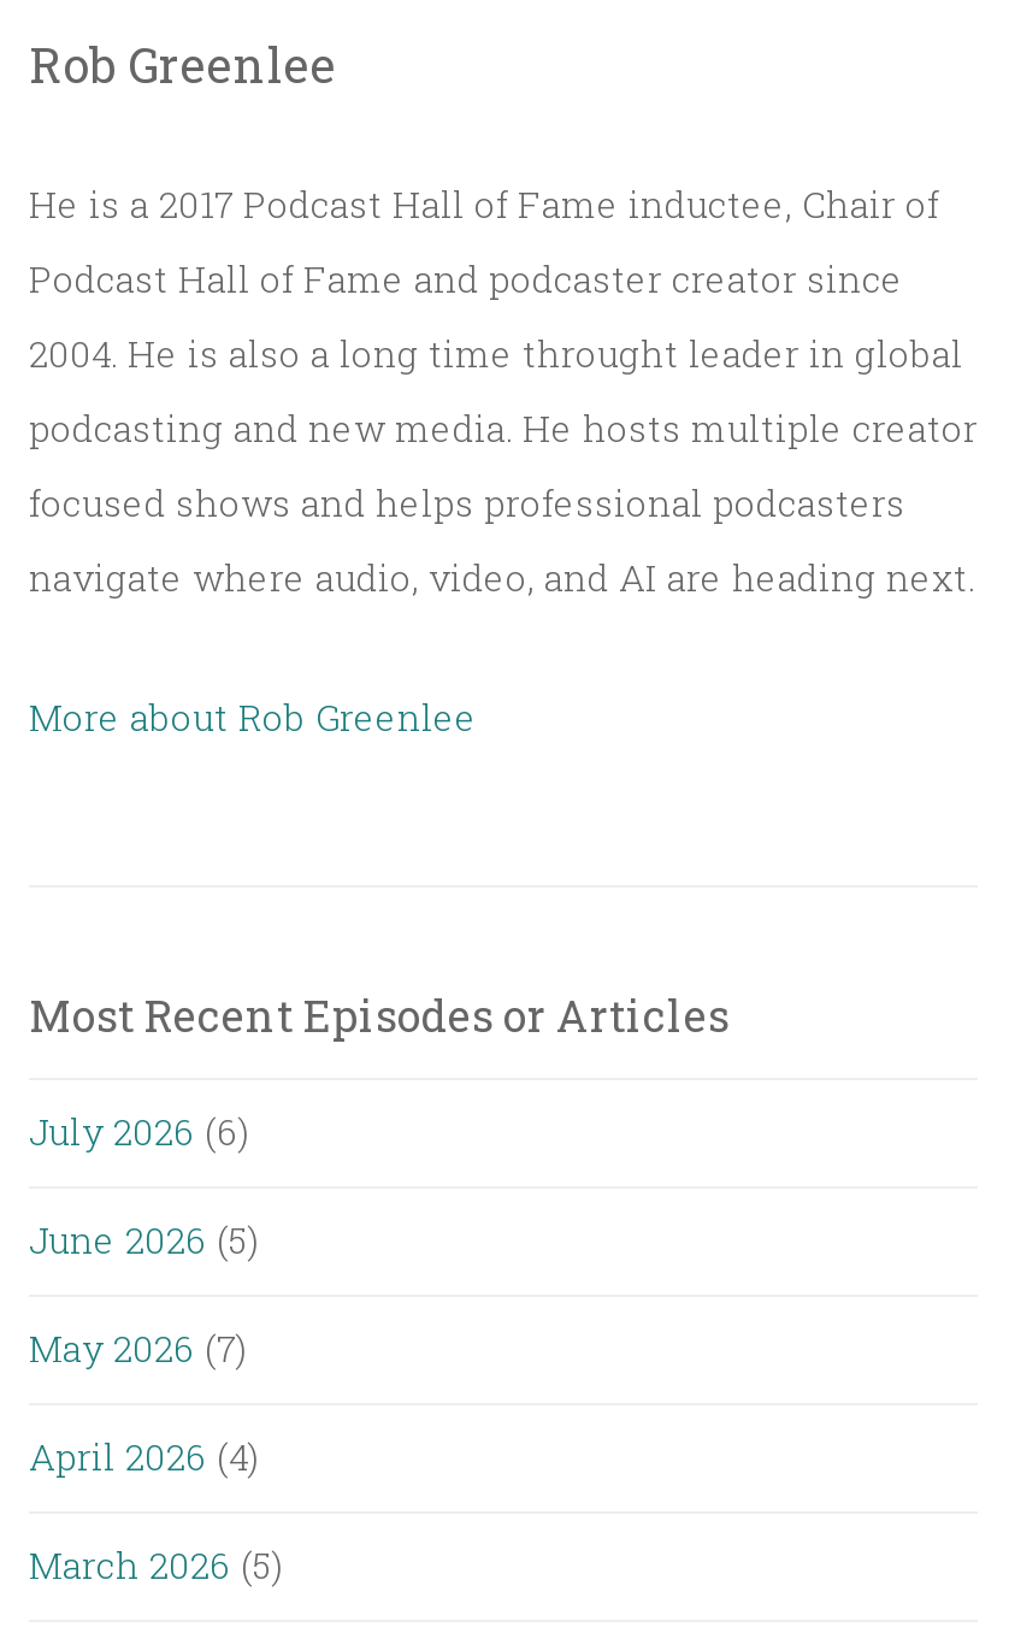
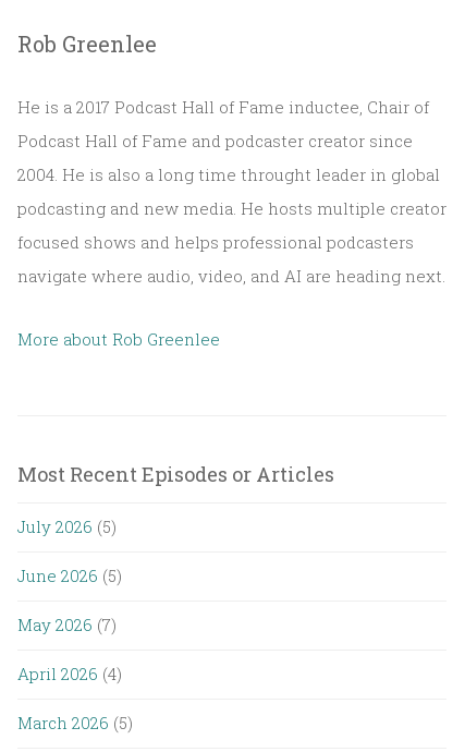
[29,1106,250,1154] July 2026 (6) -> [17,515,117,537] July 2026 (5)

